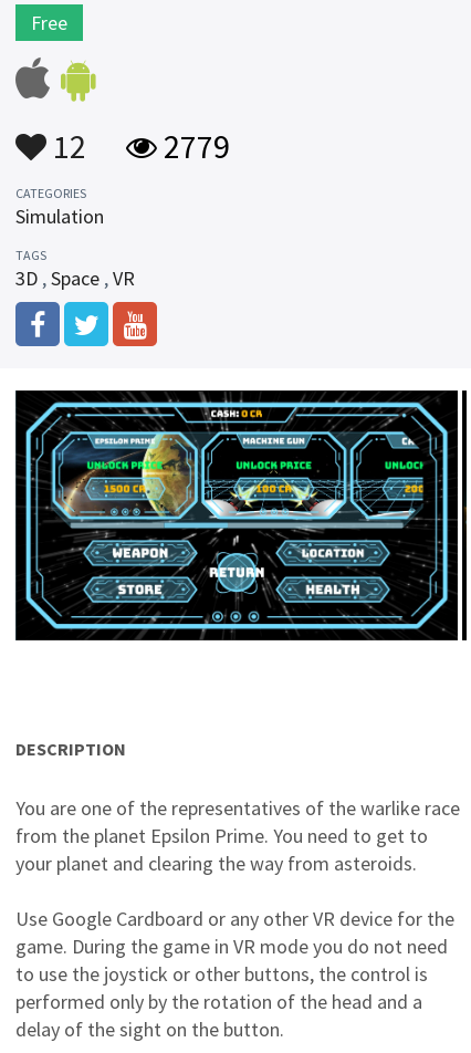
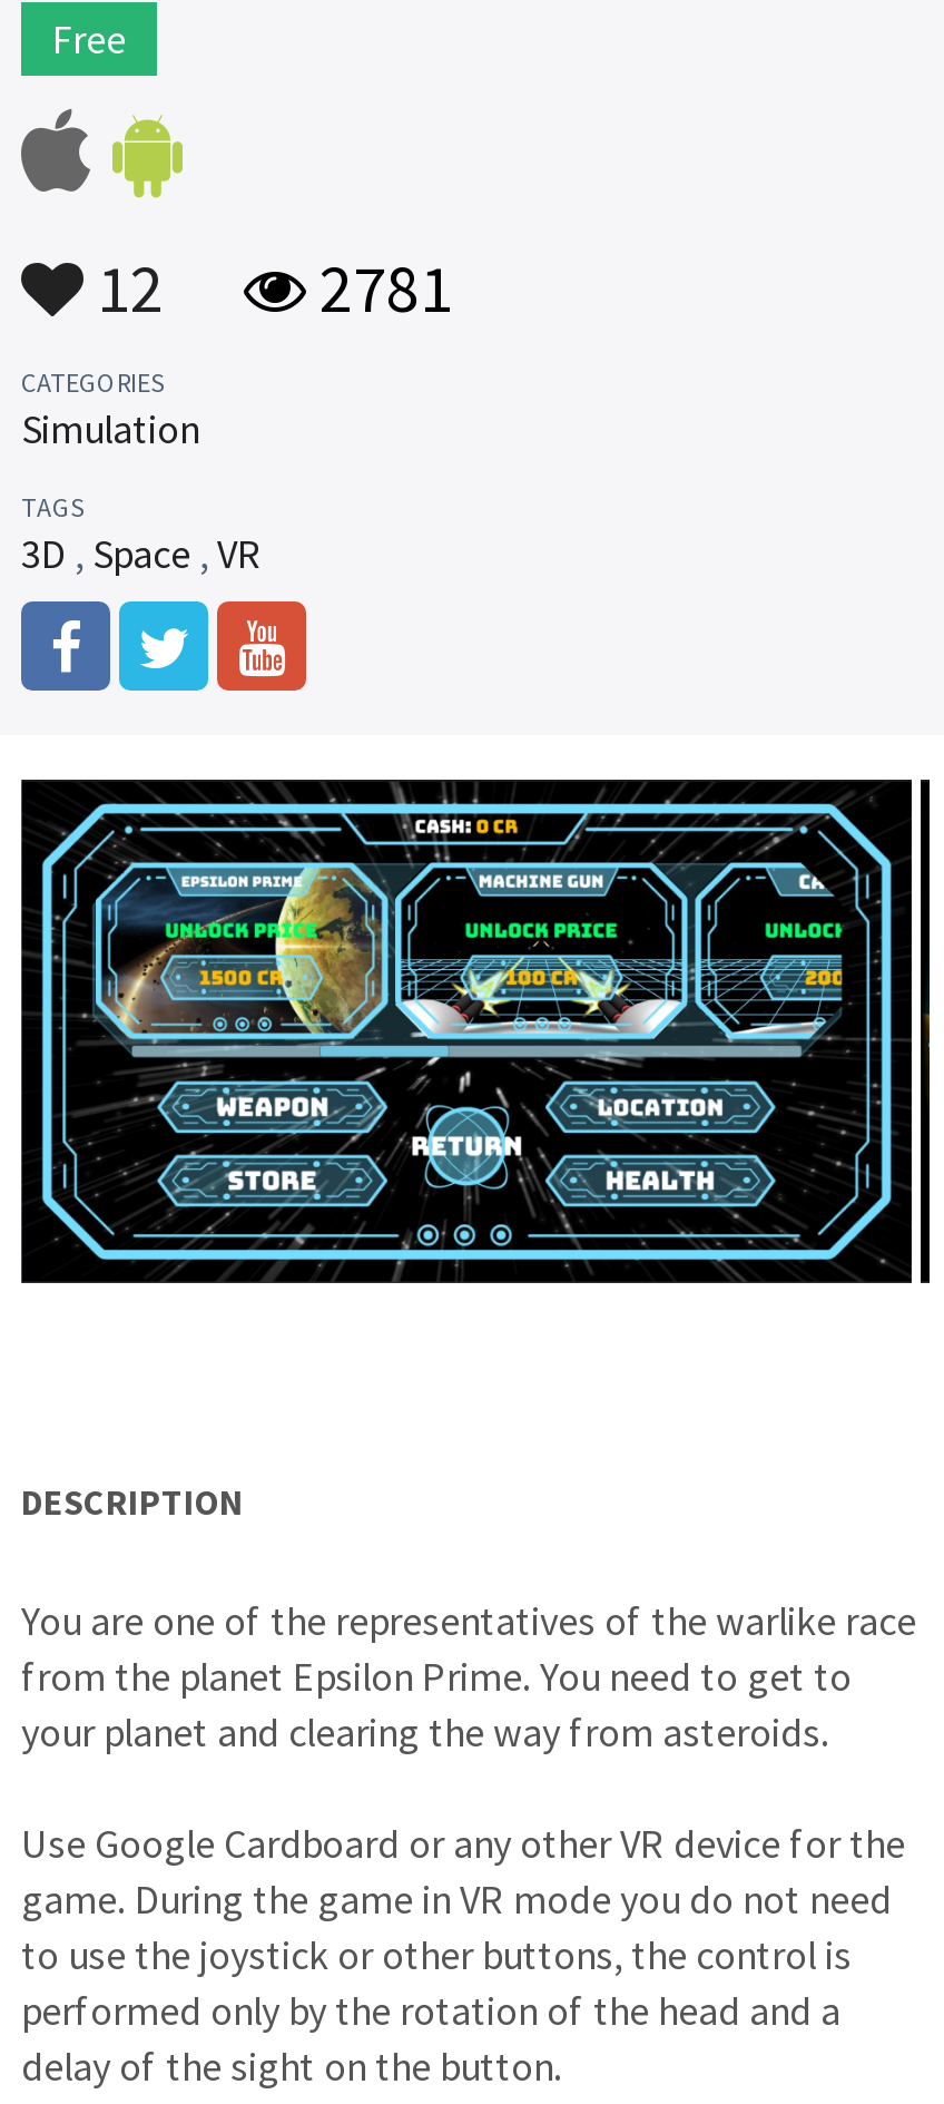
[46,125,230,167] 12 2779 -> [83,245,453,329] 12 2781

